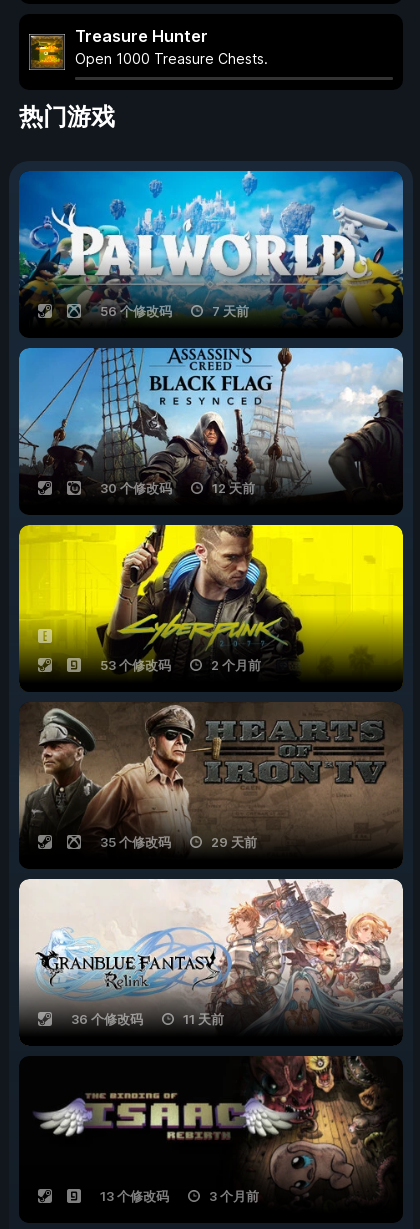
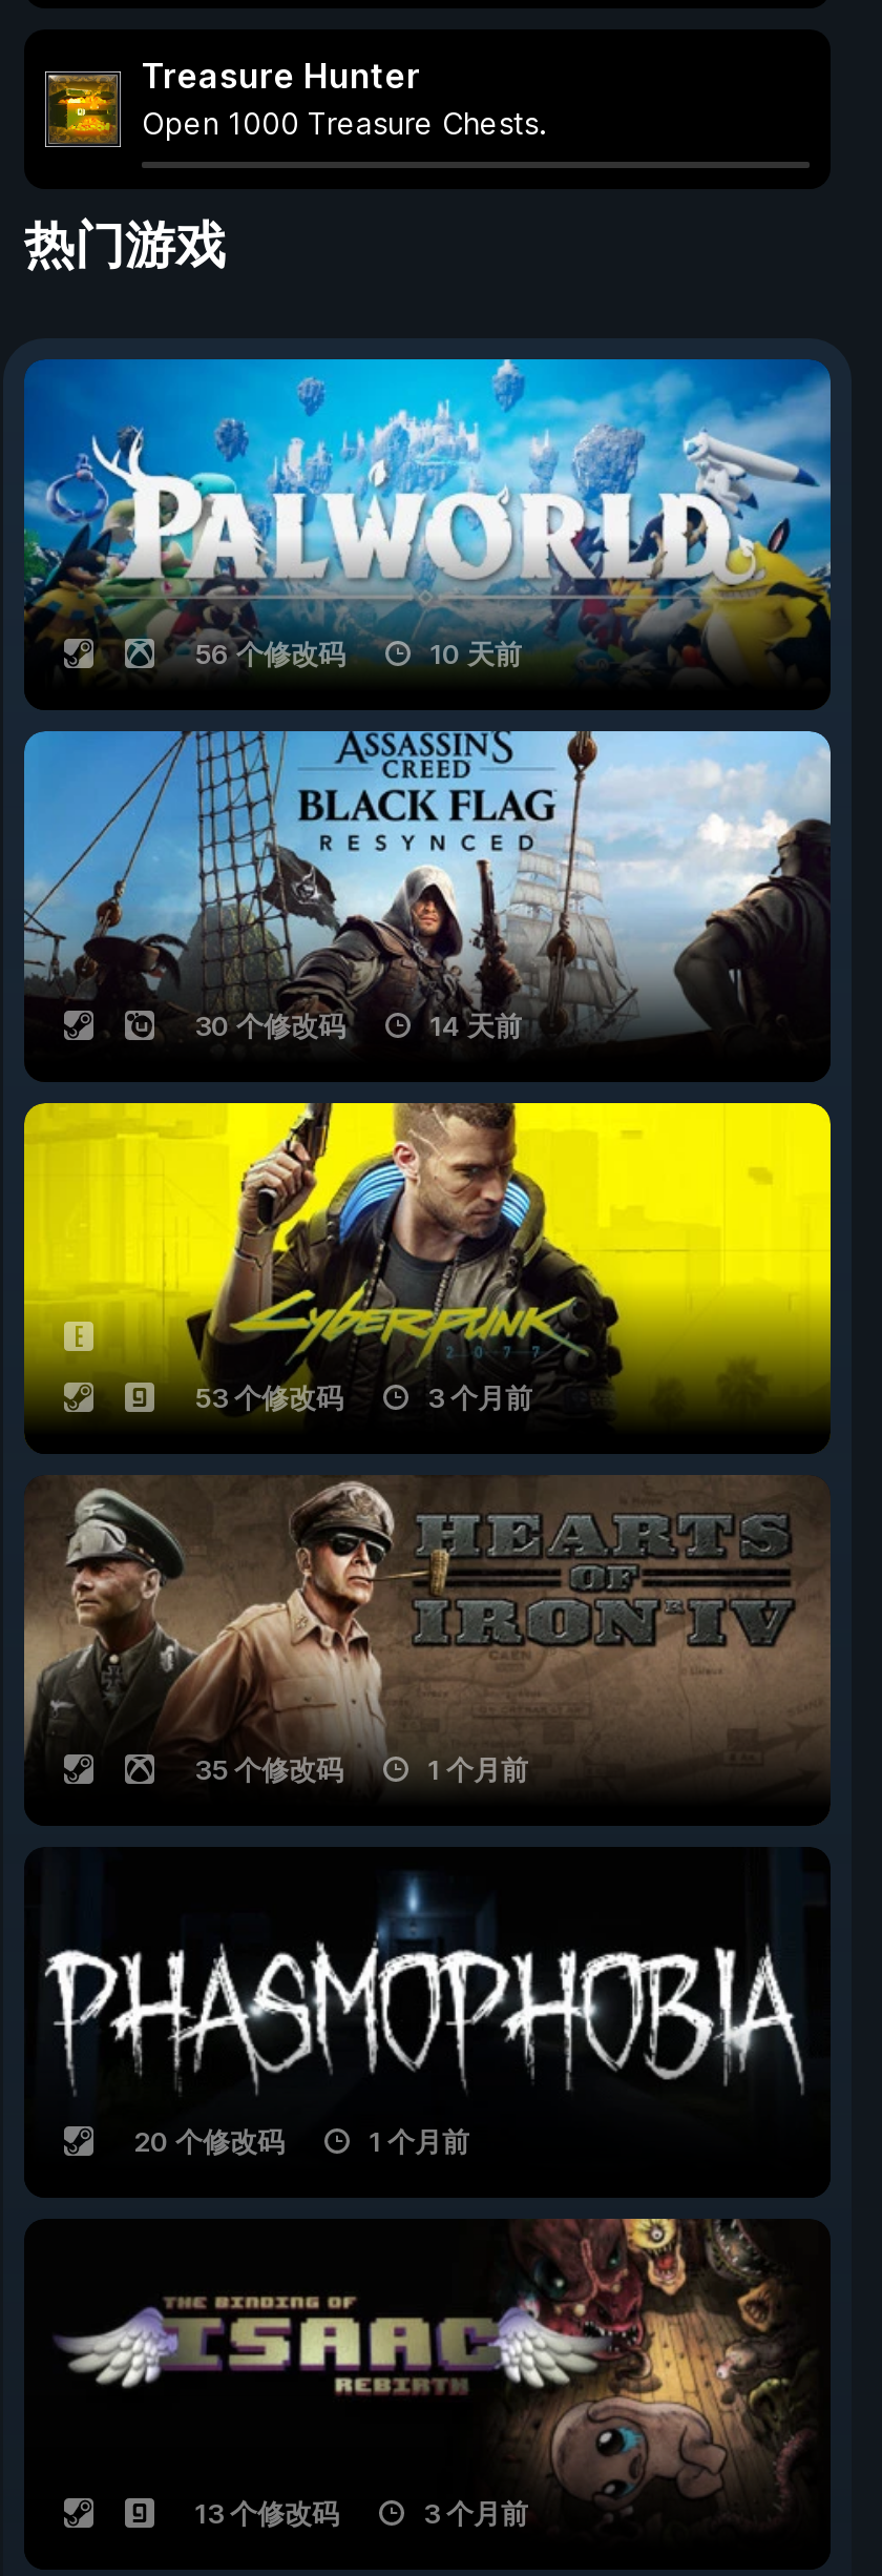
[212,303,249,319] 7 天前 -> [429,637,522,670] 10 天前
[212,480,255,496] 12 天前 -> [429,1009,522,1042] 14 天前
[211,657,261,673] 2 个月前 -> [427,1380,532,1414] 3 个月前
[211,834,257,850] 29 天前 -> [427,1752,528,1786] 1 个月前
[18,878,404,1028] [image] | 36 个修改码 | 11 天前 -> [24,1847,831,2158] [image] | 20 个修改码 | 1 个月前

